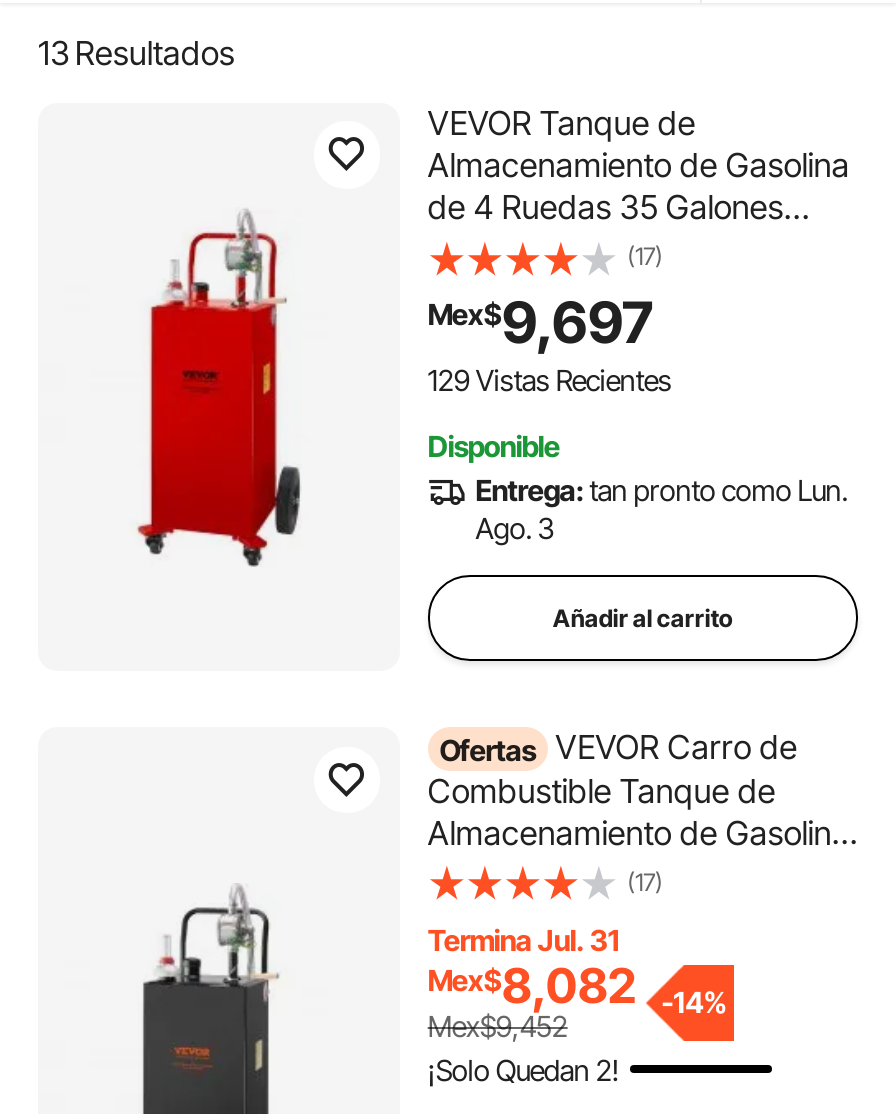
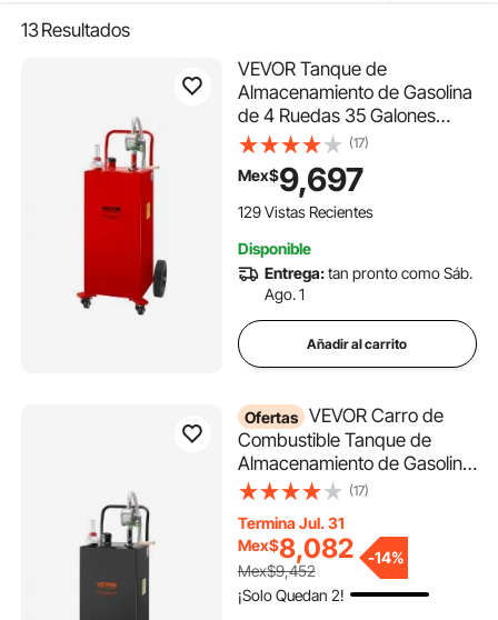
[475,472,847,506] Entrega: tan pronto como Lun. -> [264,263,472,282] Entrega: tan pronto como Sáb.
[475,510,553,544] Ago. 3 -> [264,284,304,303] Ago. 1

